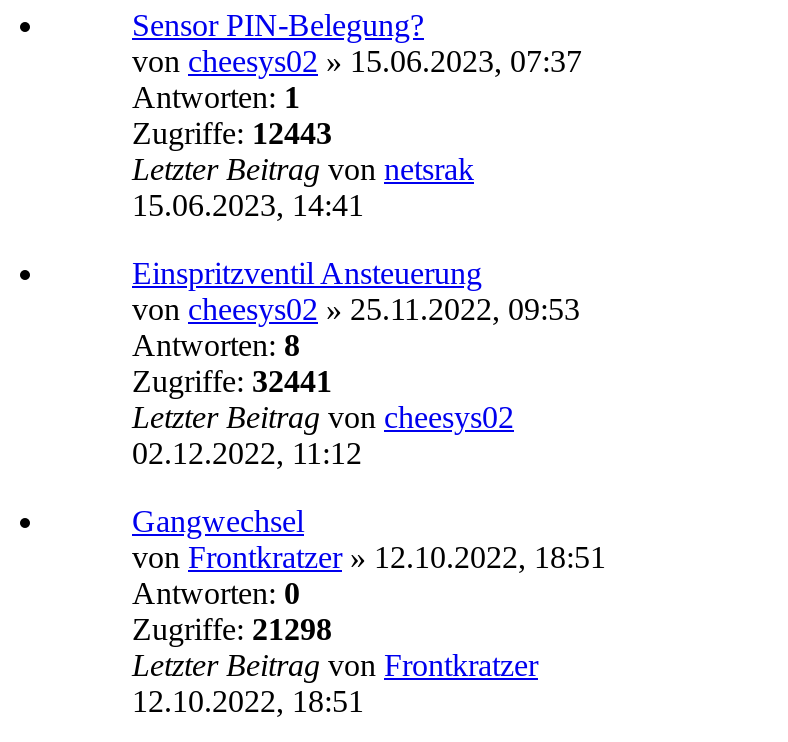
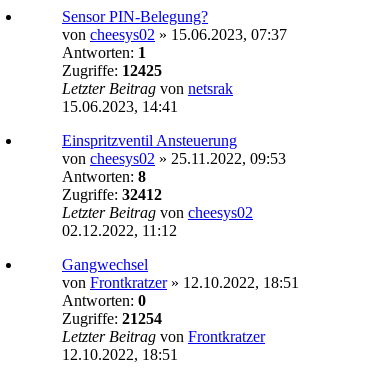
[132,117,332,151] Zugriffe: 12443 -> [62,62,162,79] Zugriffe: 12425
[132,365,332,399] Zugriffe: 32441 -> [62,186,162,203] Zugriffe: 32412
[132,613,332,647] Zugriffe: 21298 -> [62,310,162,327] Zugriffe: 21254

